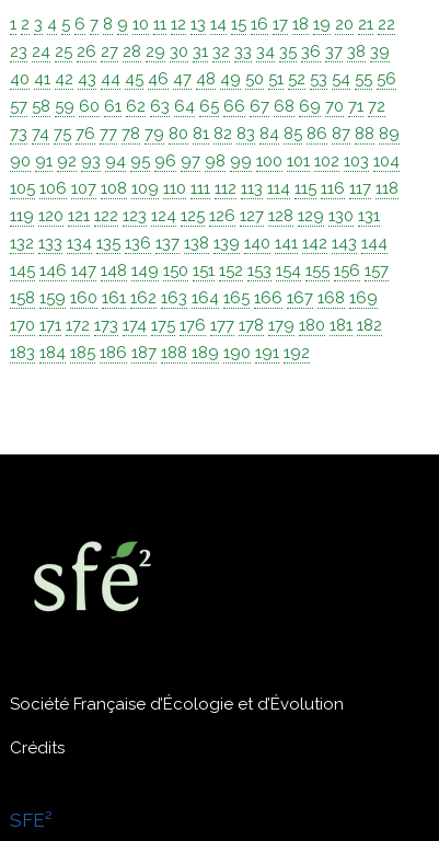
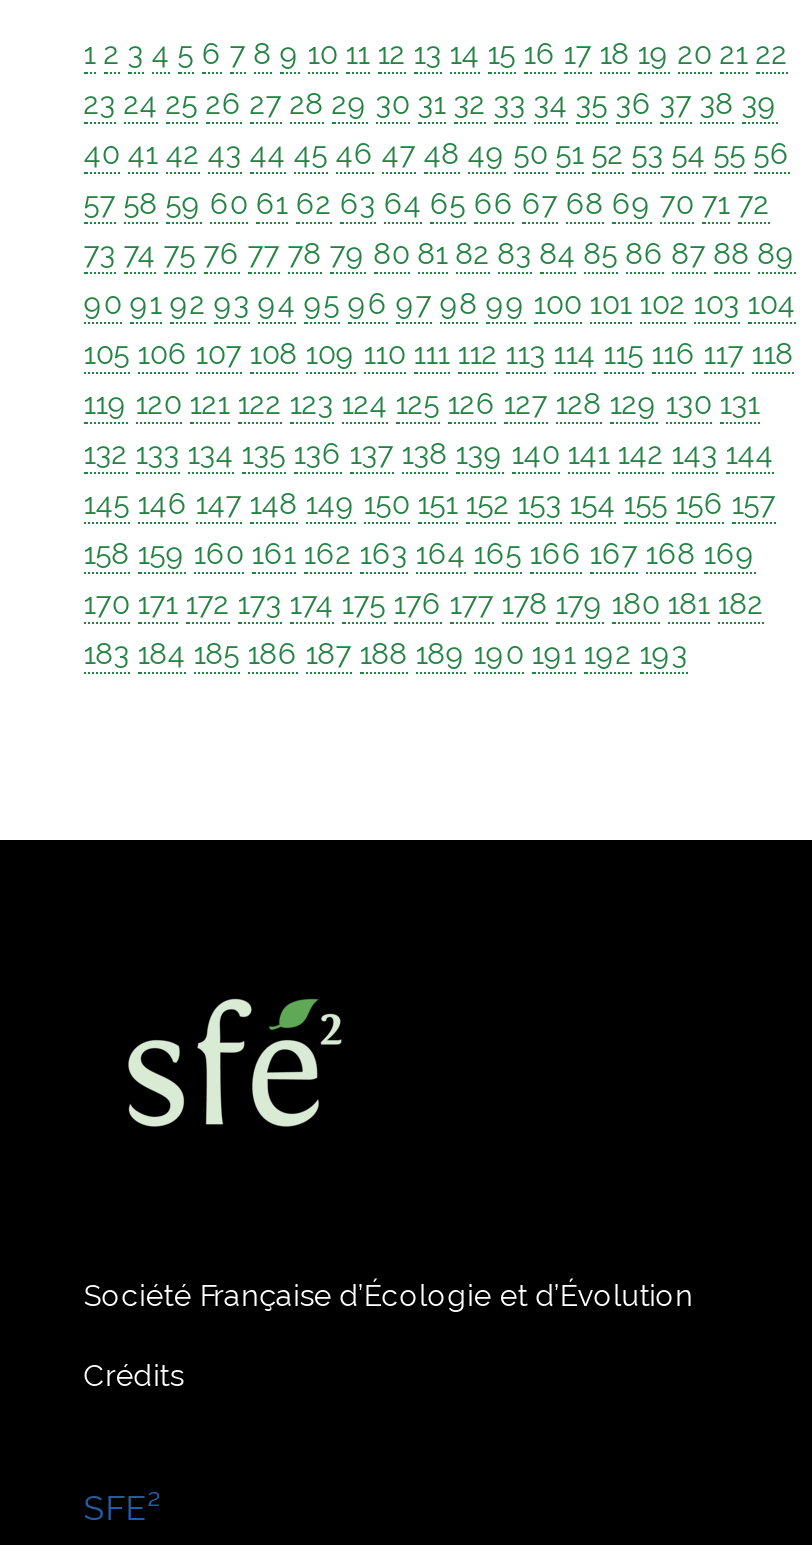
[10,343,310,362] 183 184 185 186 187 188 189 190 191 192 -> [84,636,688,672] 183 184 185 186 187 188 189 190 191 192 193

